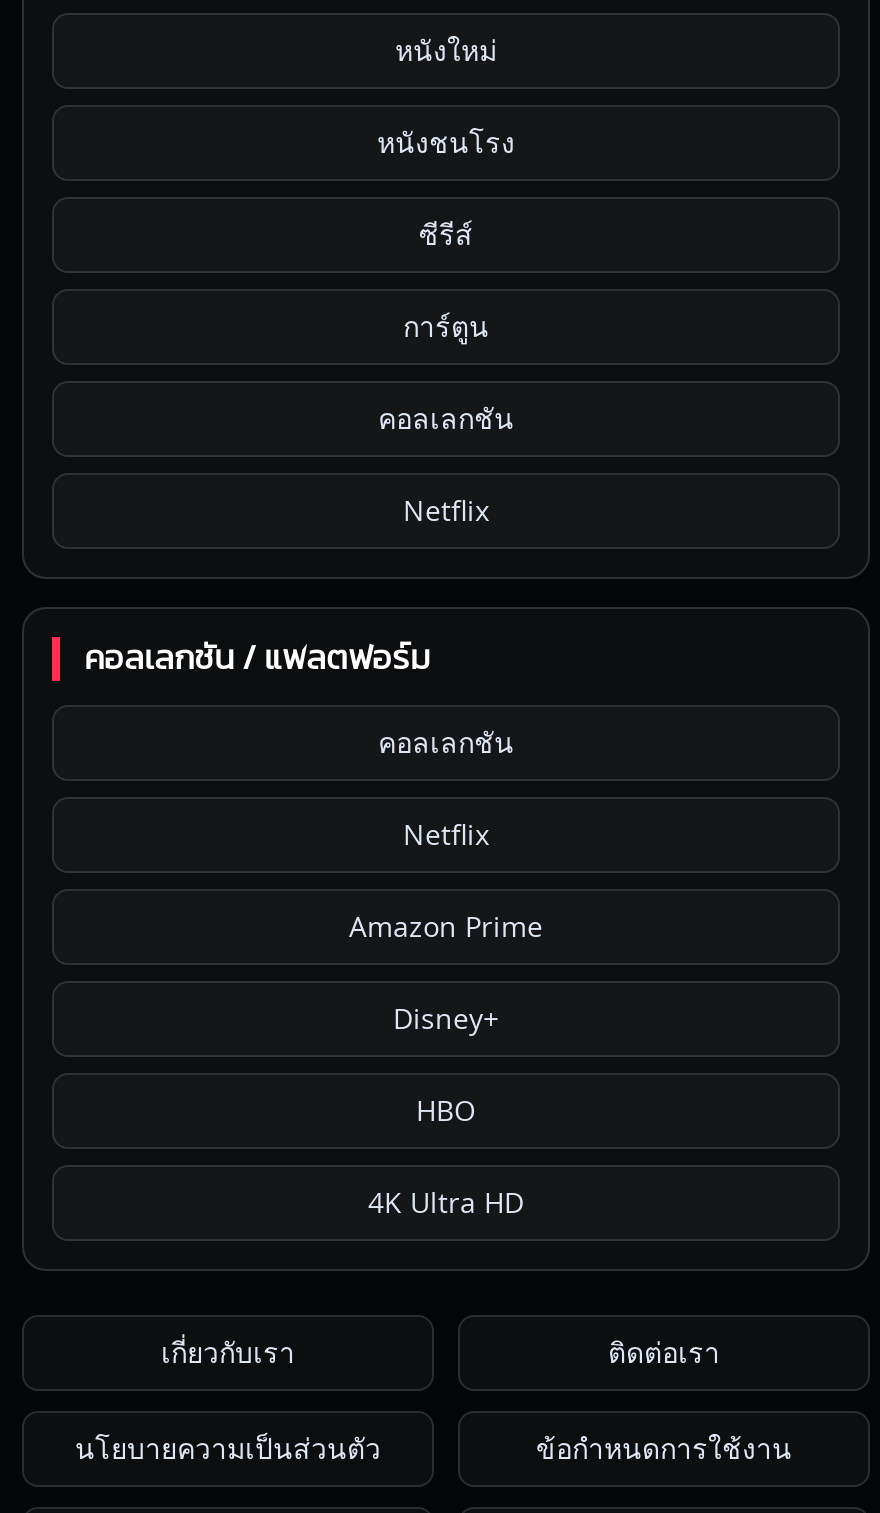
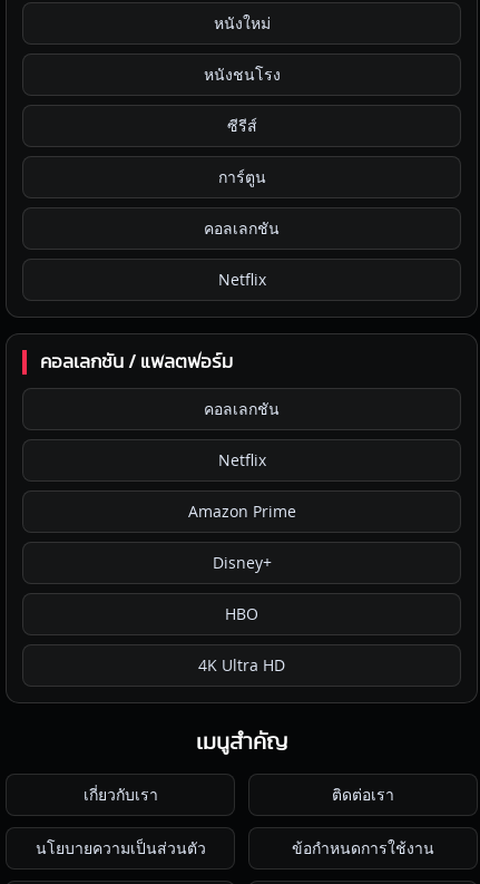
none -> [196,732,287,754] เมนูสำคัญ

